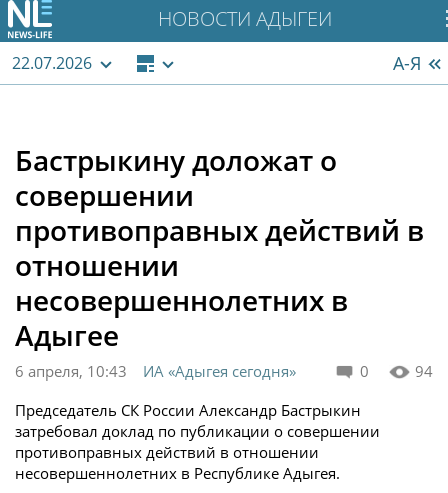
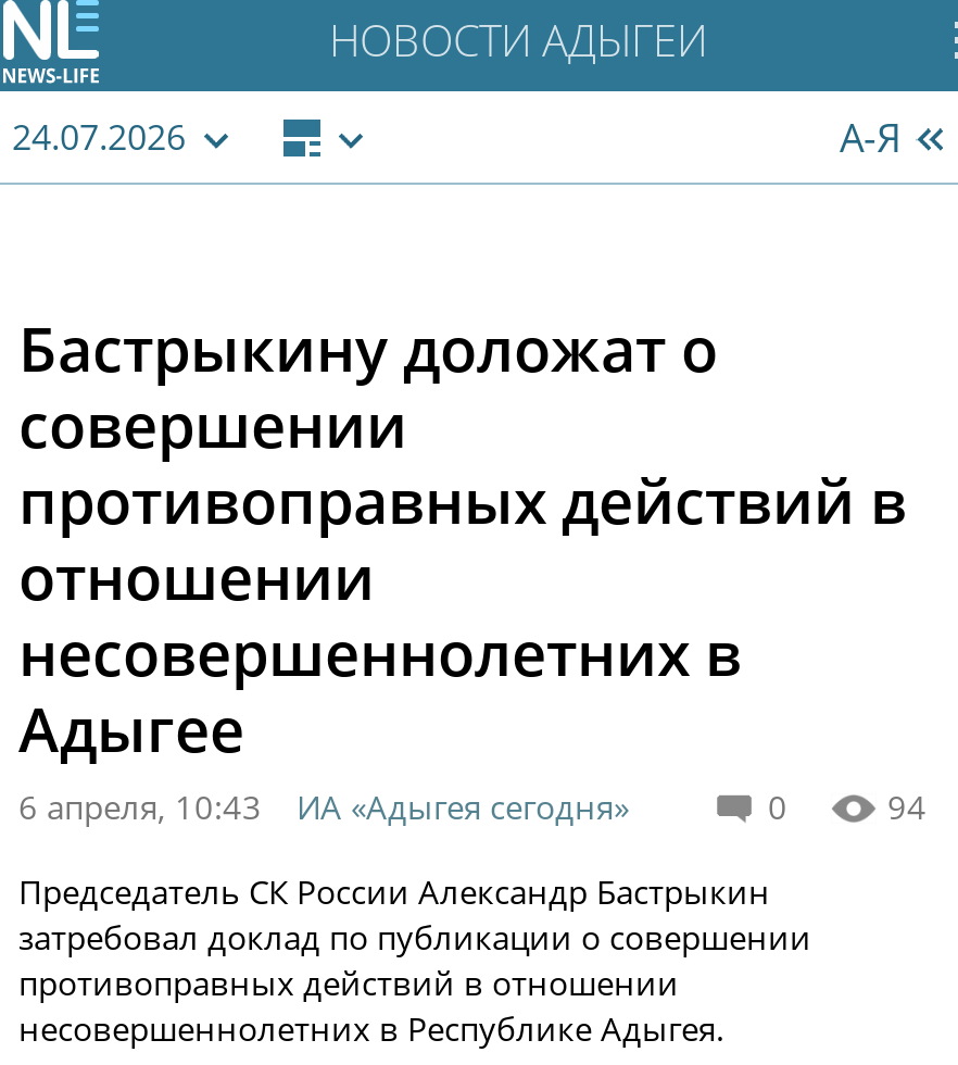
[12,51,92,73] 22.07.2026 -> [12,112,186,160] 24.07.2026

